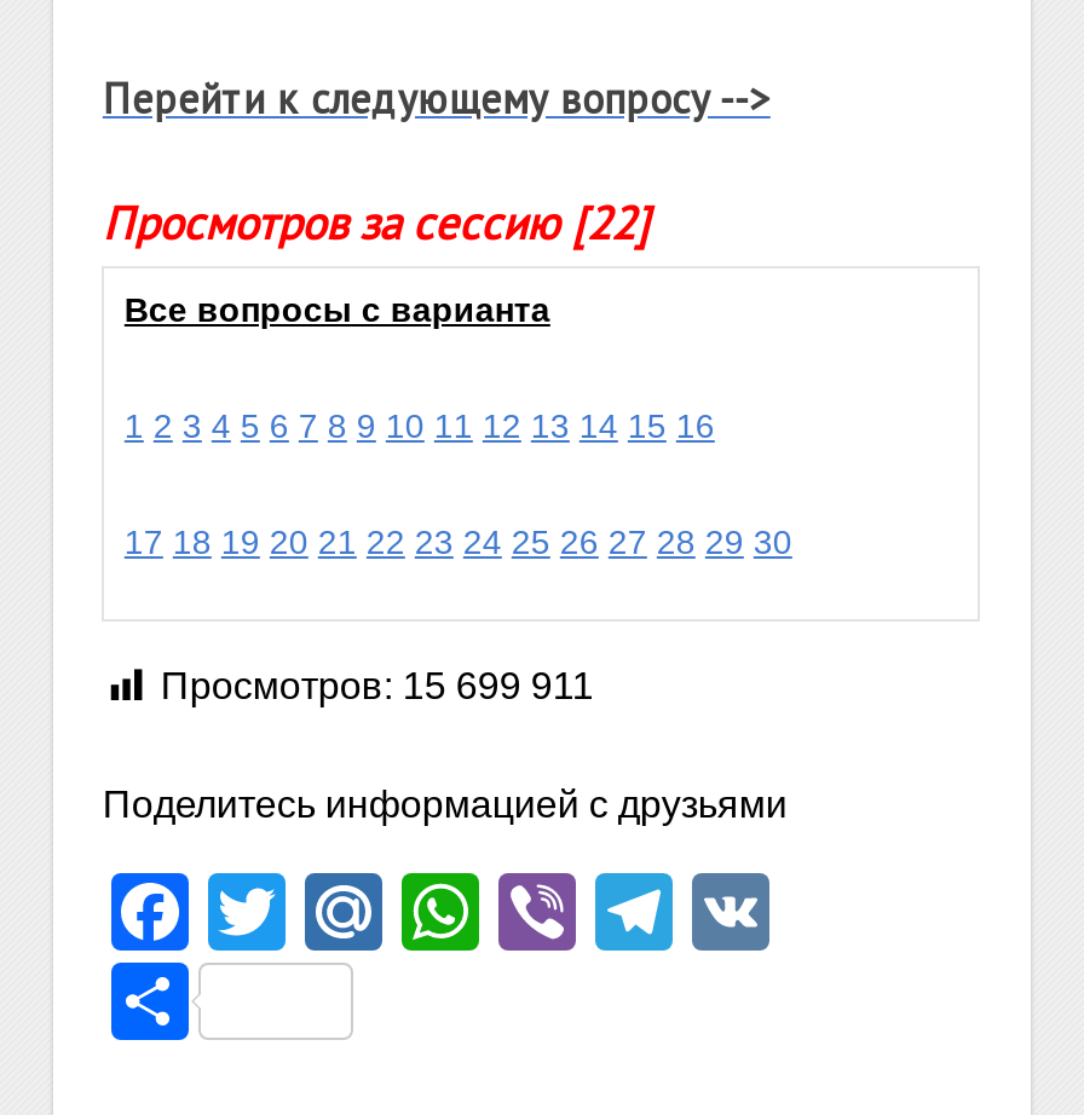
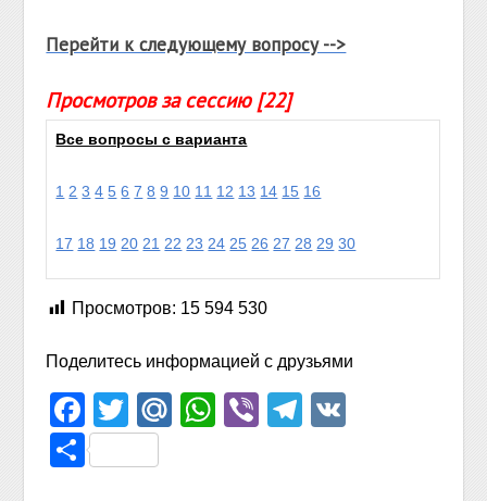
[161,665,594,706] Просмотров: 15 699 911 -> [72,299,268,317] Просмотров: 15 594 530

